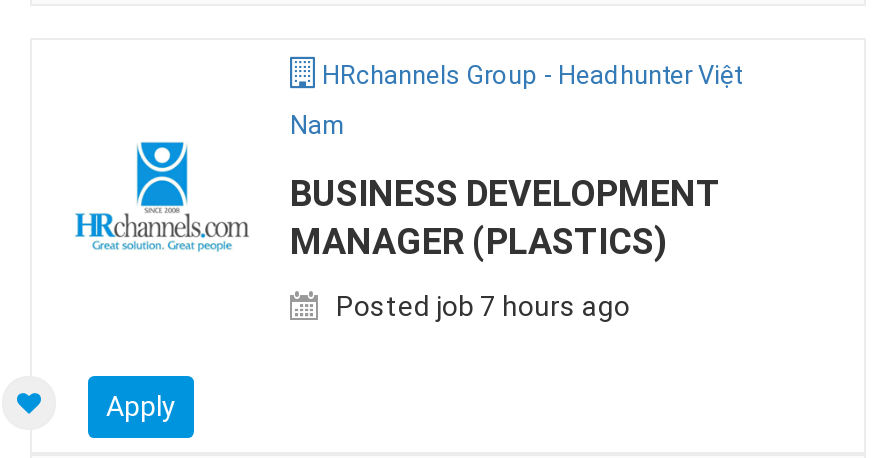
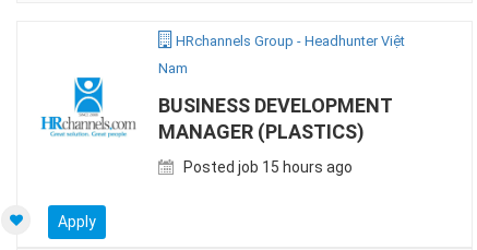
[330,290,630,322] Posted job 7 hours ago -> [180,158,353,176] Posted job 15 hours ago

